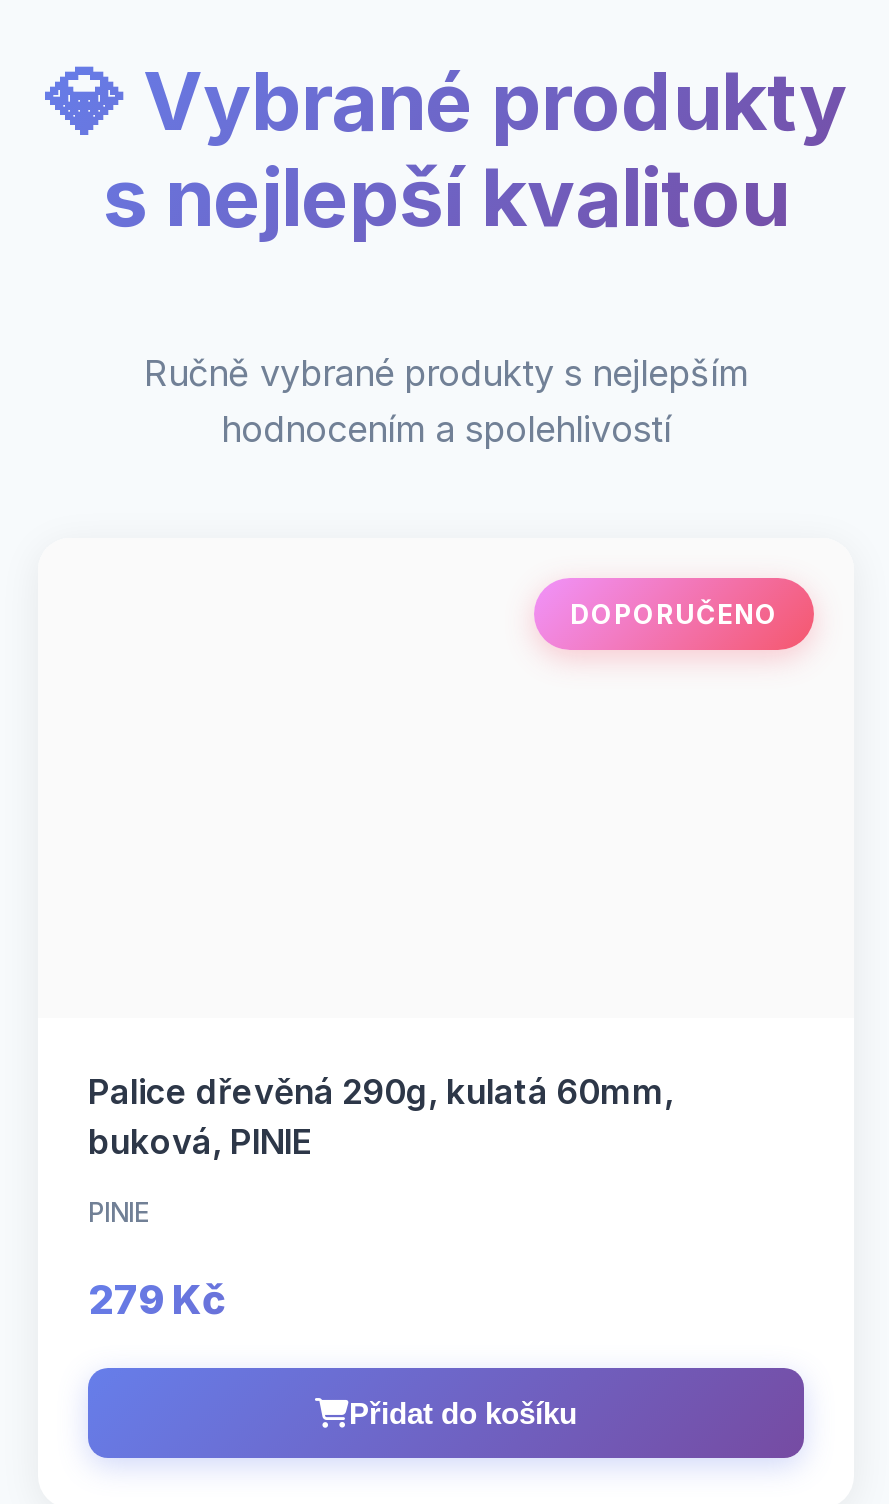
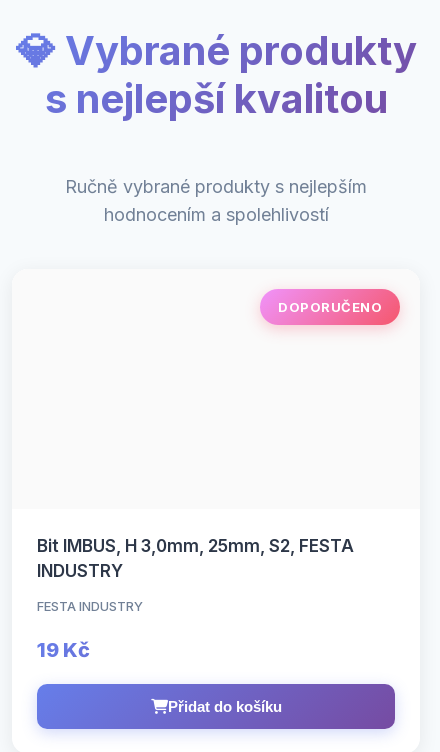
[88,1072,674,1162] Palice dřevěná 290g, kulatá 60mm, | buková, PINIE -> [37,536,354,581] Bit IMBUS, H 3,0mm, 25mm, S2, FESTA | INDUSTRY
[88,1196,148,1228] PINIE -> [37,598,143,614] FESTA INDUSTRY
[88,1276,226,1324] 279 Kč -> [37,638,90,662] 19 Kč

